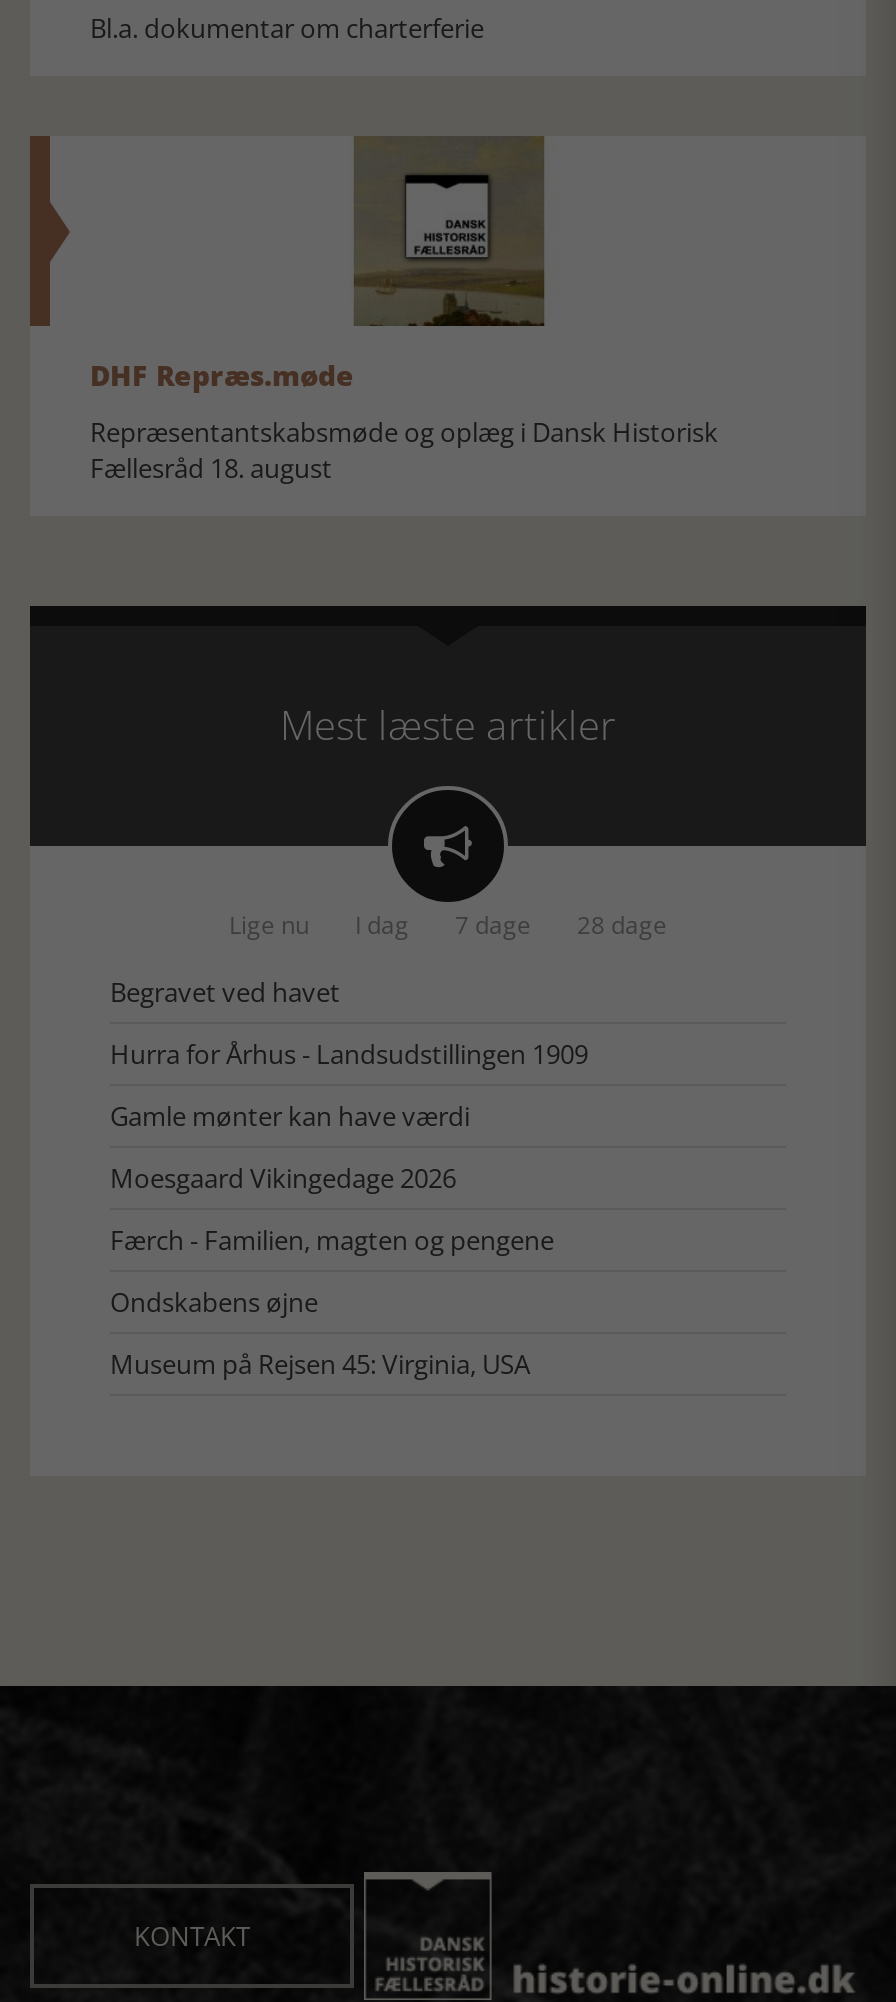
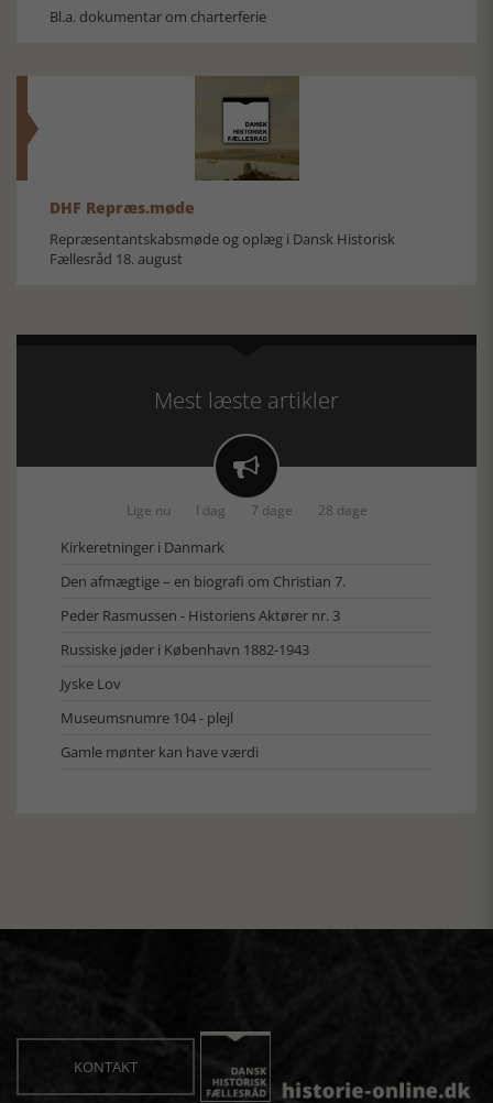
[110,974,588,1072] Begravet ved havet | Hurra for Århus - Landsudstillingen 1909 -> [61,537,346,728] Kirkeretninger i Danmark | Den afmægtige – en biografi om Christian 7. | Peder Rasmussen - Historiens Aktører nr. 3 | Russiske jøder i København 1882-1943 | Jyske Lov | Museumsnumre 104 - plejl
moved [110,1098,470,1134] -> [61,742,259,762]: Gamle mønter kan have værdi
[110,1160,554,1382] Moesgaard Vikingedage 2026 | Færch - Familien, magten og pengene | Ondskabens øjne | Museum på Rejsen 45: Virginia, USA -> none

